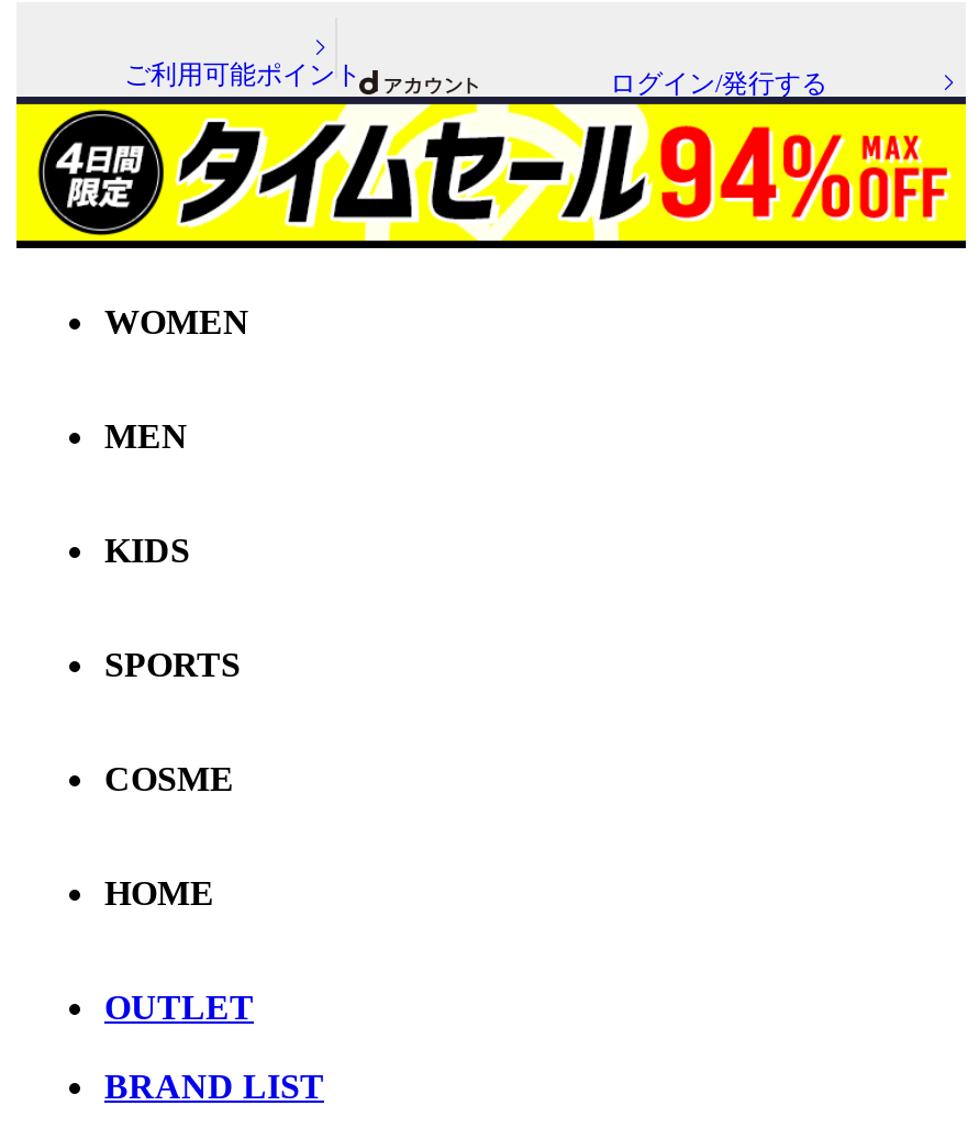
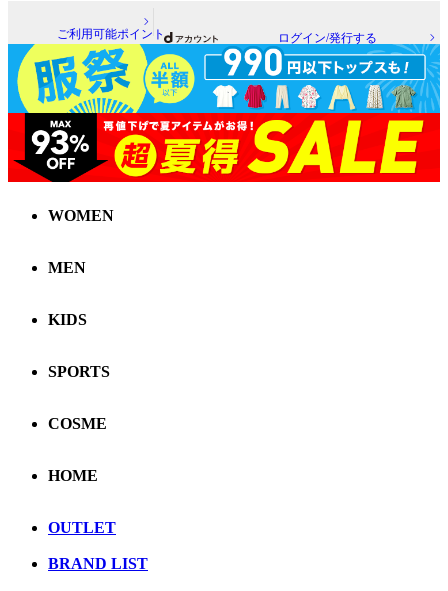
[14,94,968,250] [image] -> [7,43,441,183] [image]

